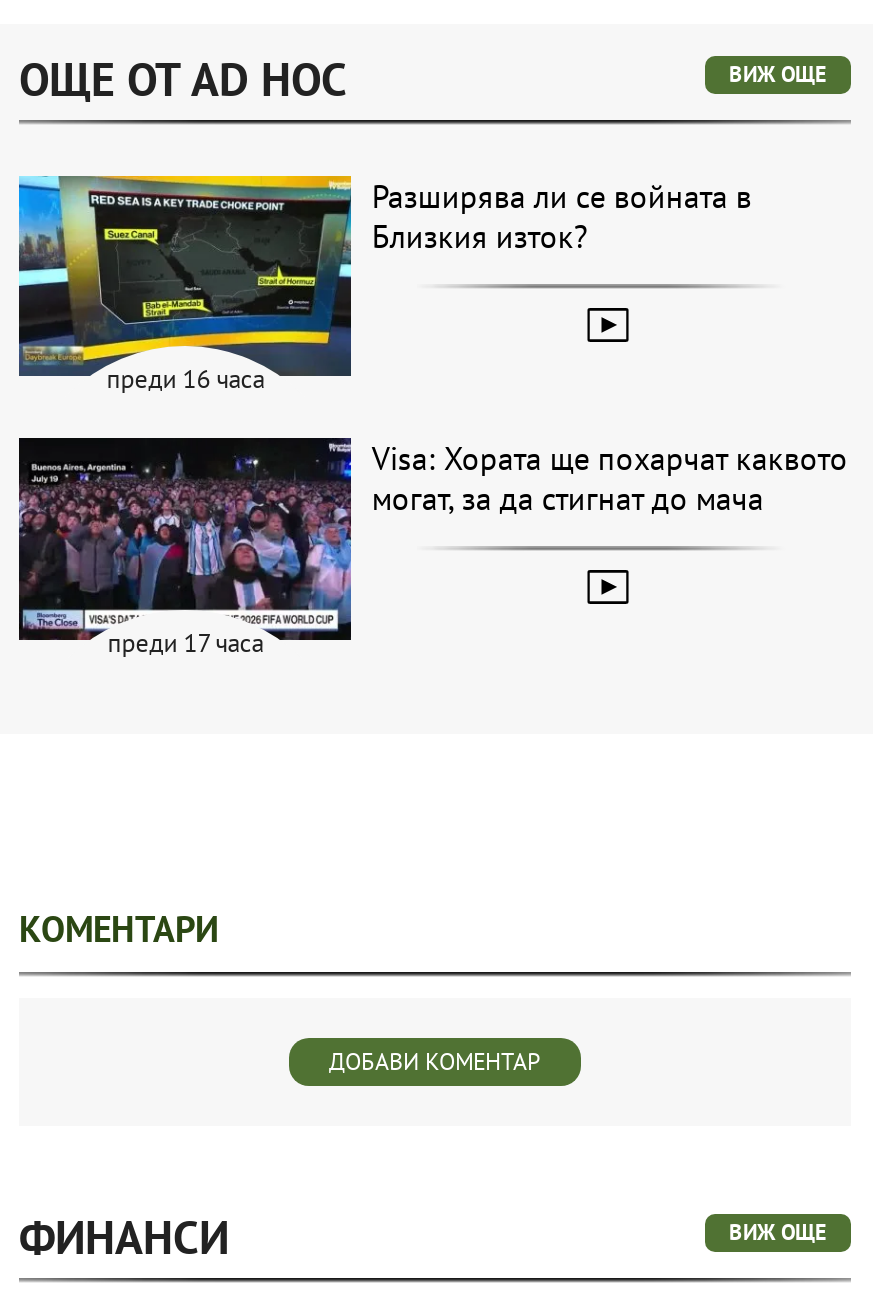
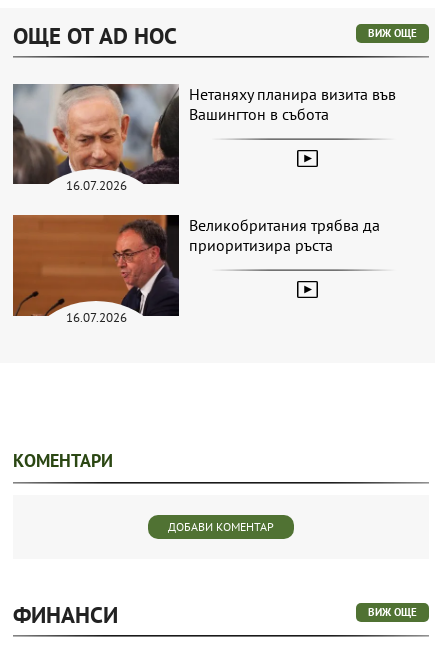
[17,174,353,396] [image] | преди 16 часа -> [12,83,180,194] [image] | 16.07.2026
[372,175,752,255] Разширява ли се войната в | Близкия изток? -> [189,84,396,124] Нетаняху планира визита във | Вашингтон в събота
[17,436,353,660] [image] | преди 17 часа -> [12,214,180,326] [image] | 16.07.2026
[372,438,848,518] Visa: Хората ще похарчат каквото | могат, за да стигнат до мача -> [189,215,380,255] Великобритания трябва да | приоритизира ръста

